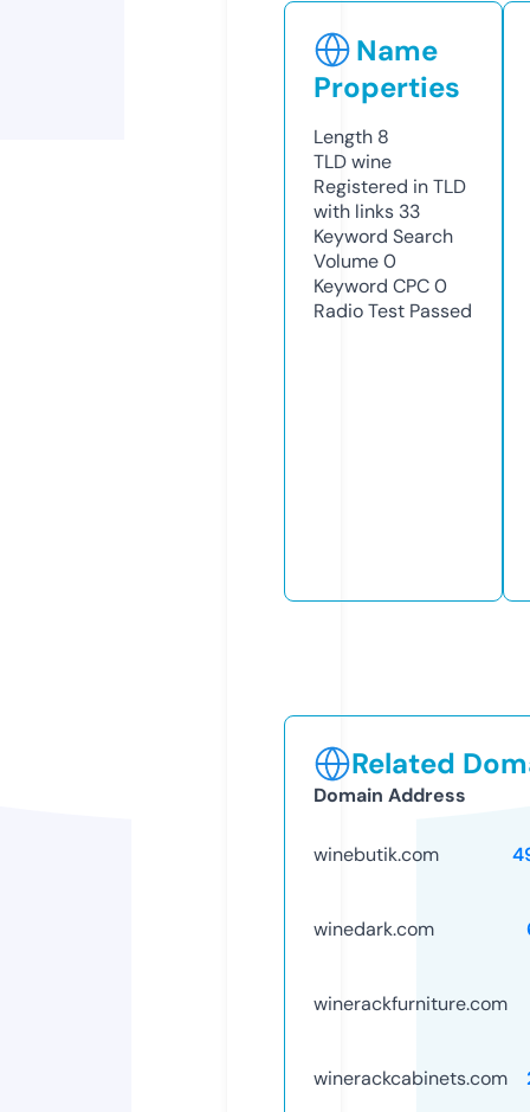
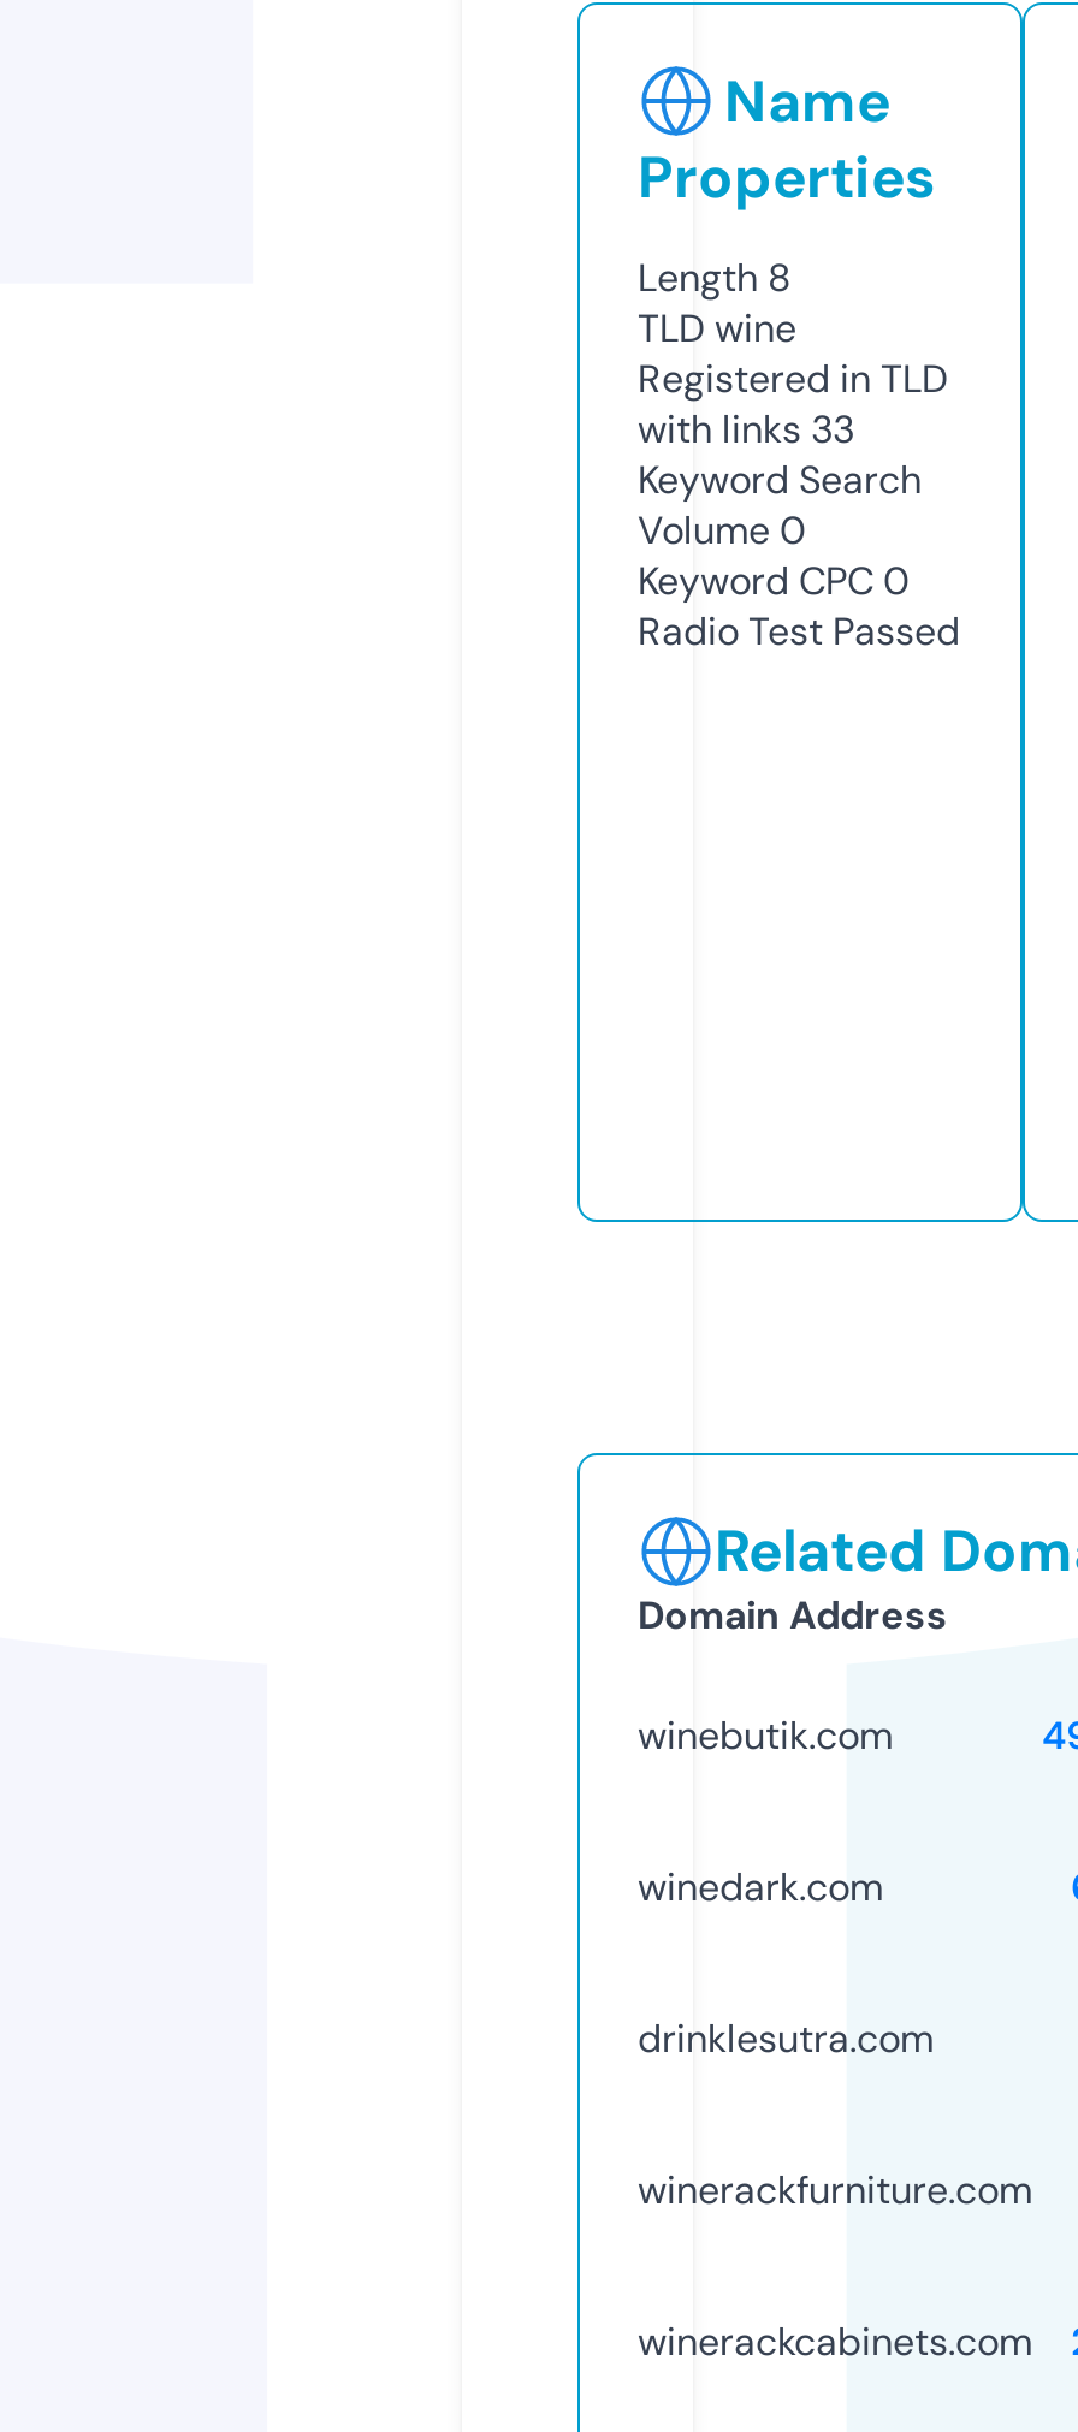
none -> [638,2013,934,2063] drinklesutra.com

